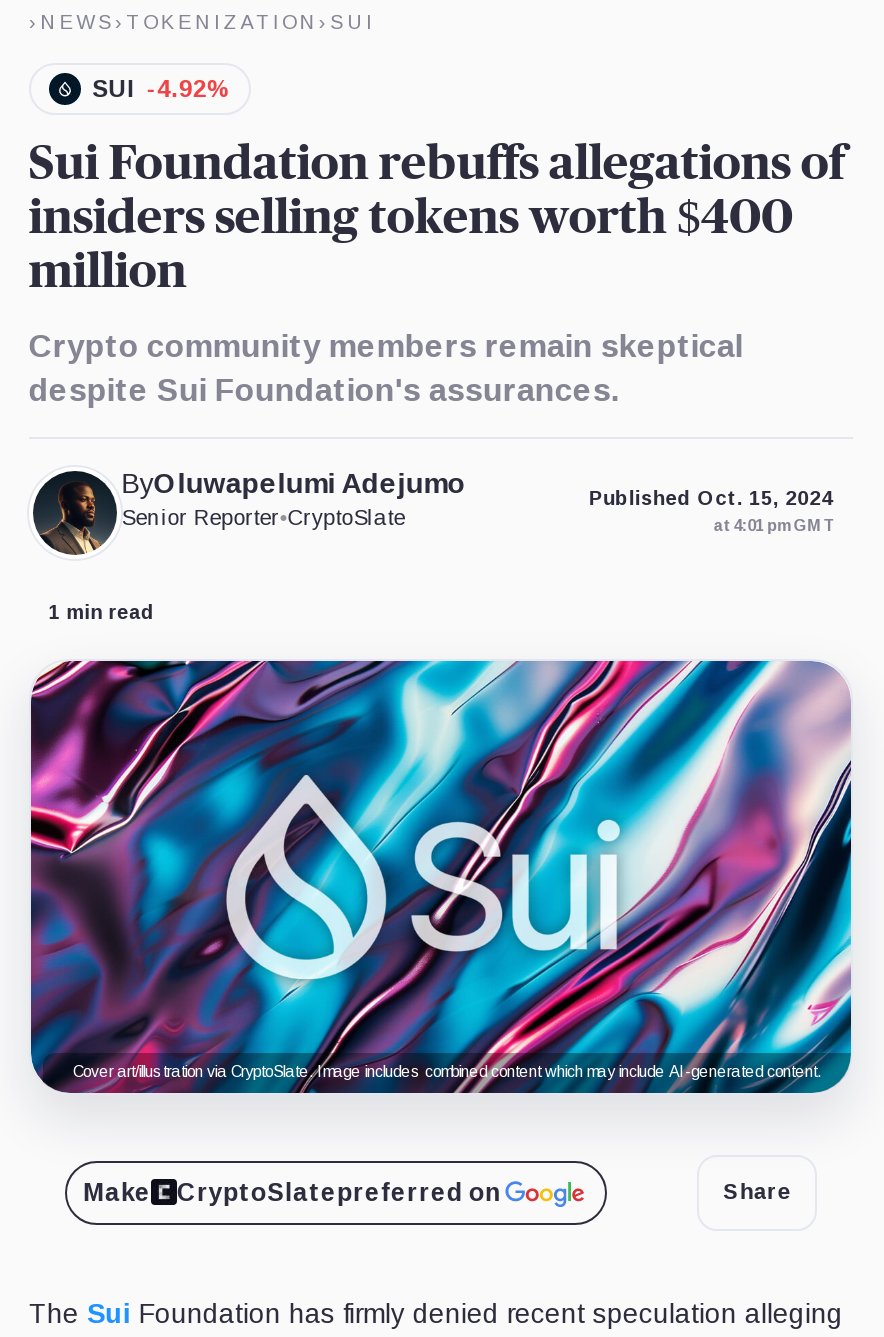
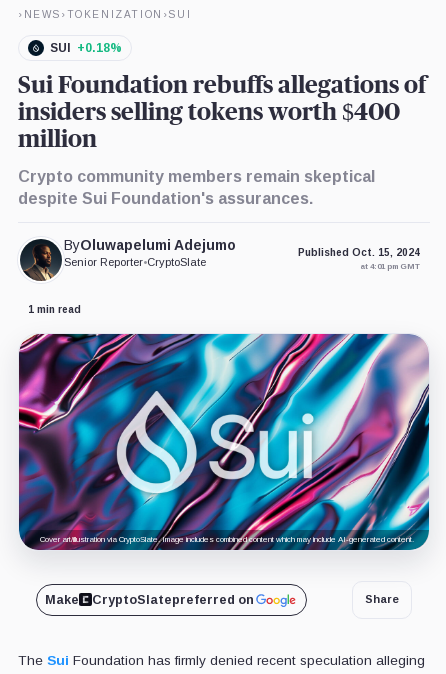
[93,75,231,103] SUI -4.92% -> [50,41,122,55] SUI +0.18%

